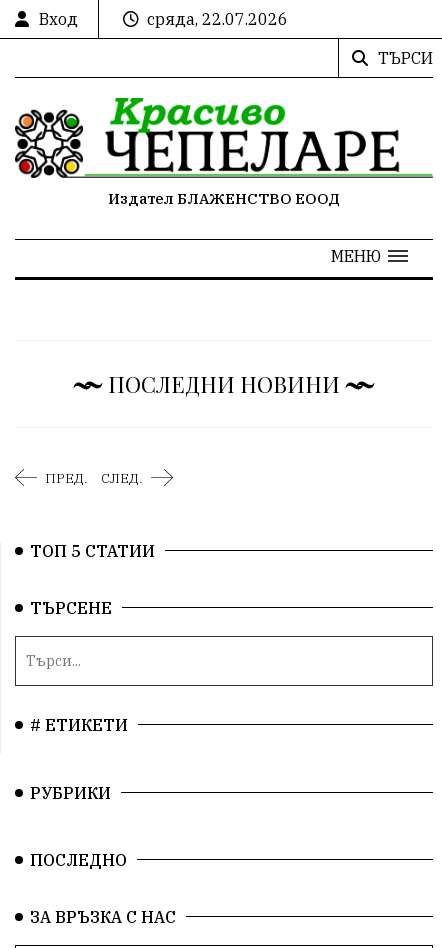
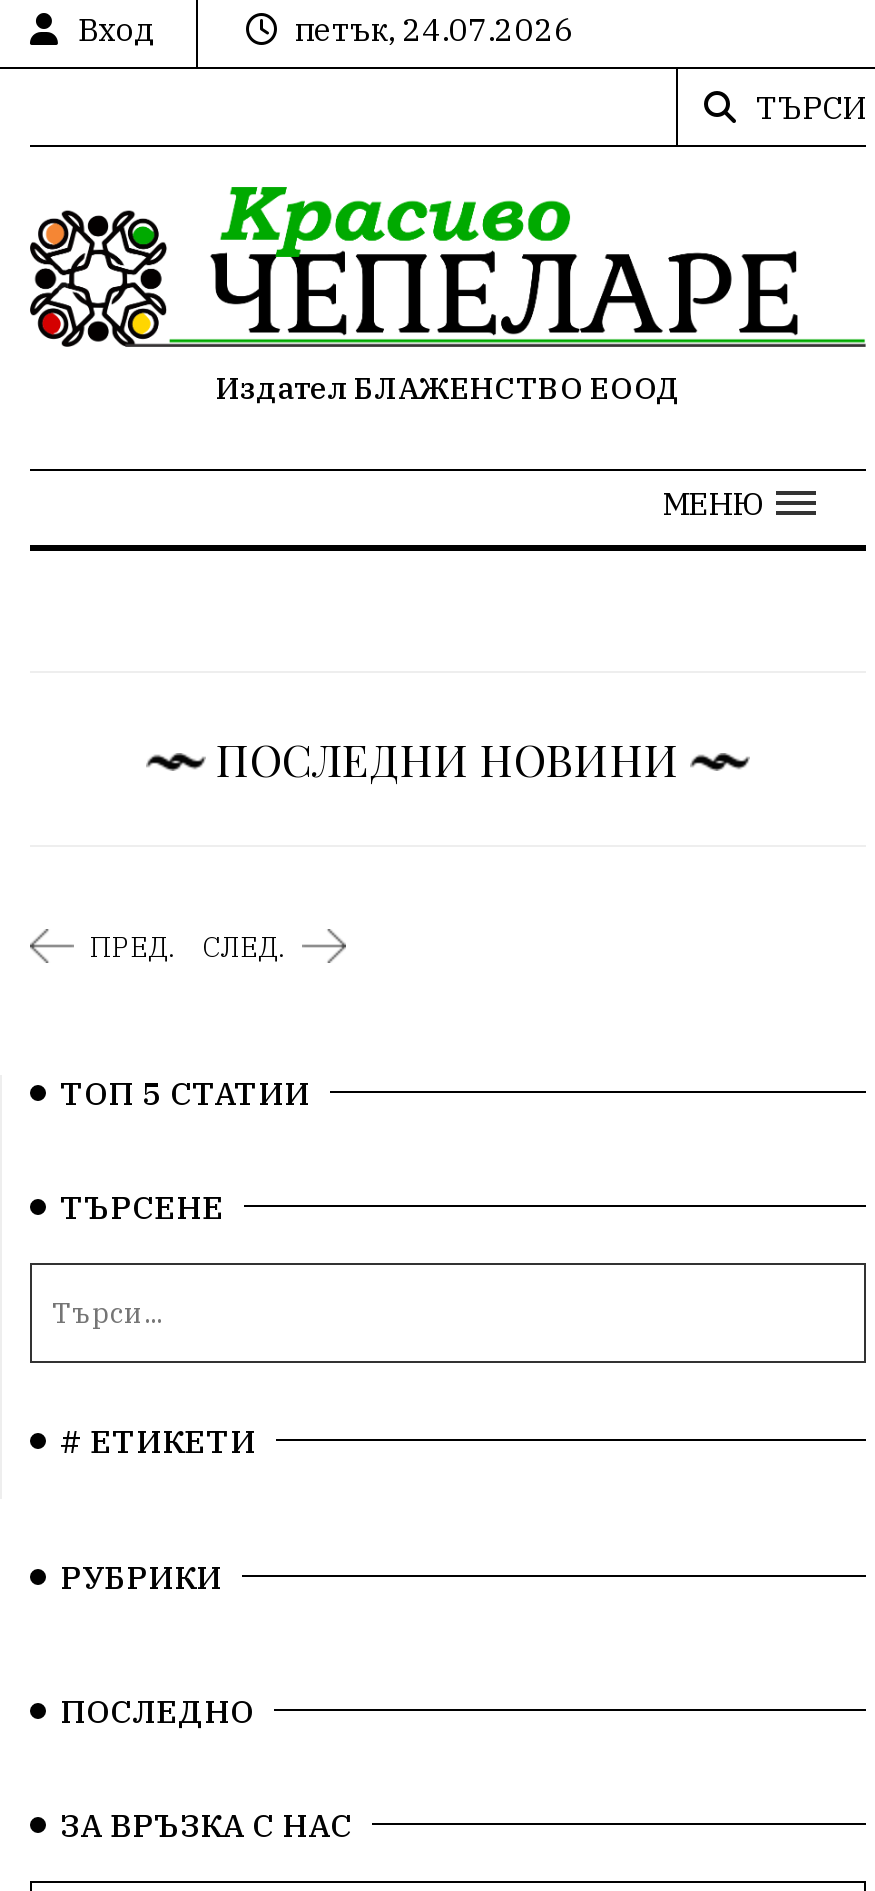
[147,9,288,29] сряда, 22.07.2026 -> [294,9,574,49] петък, 24.07.2026

